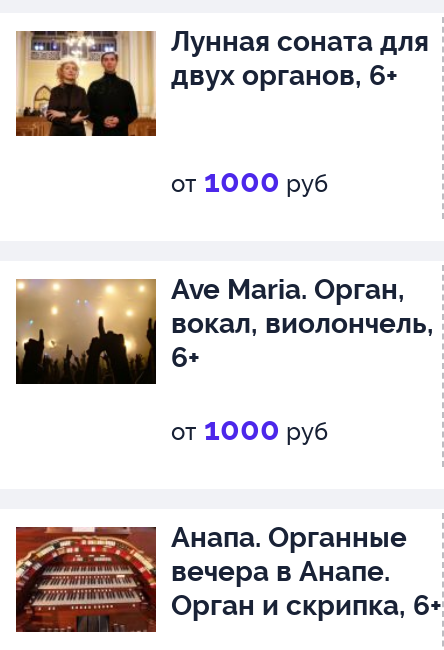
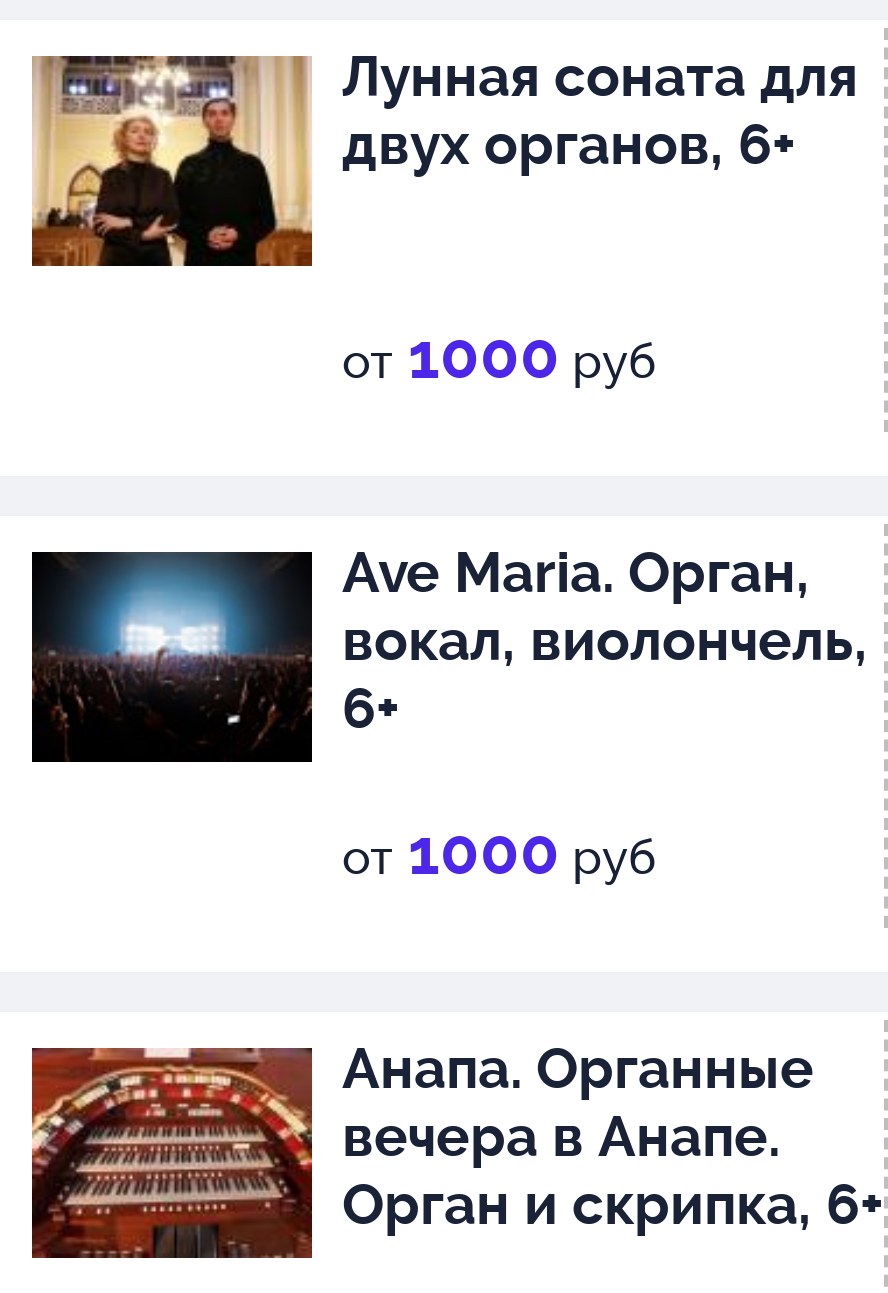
[15,278,157,376] [image] -> [30,550,314,742] [image]

